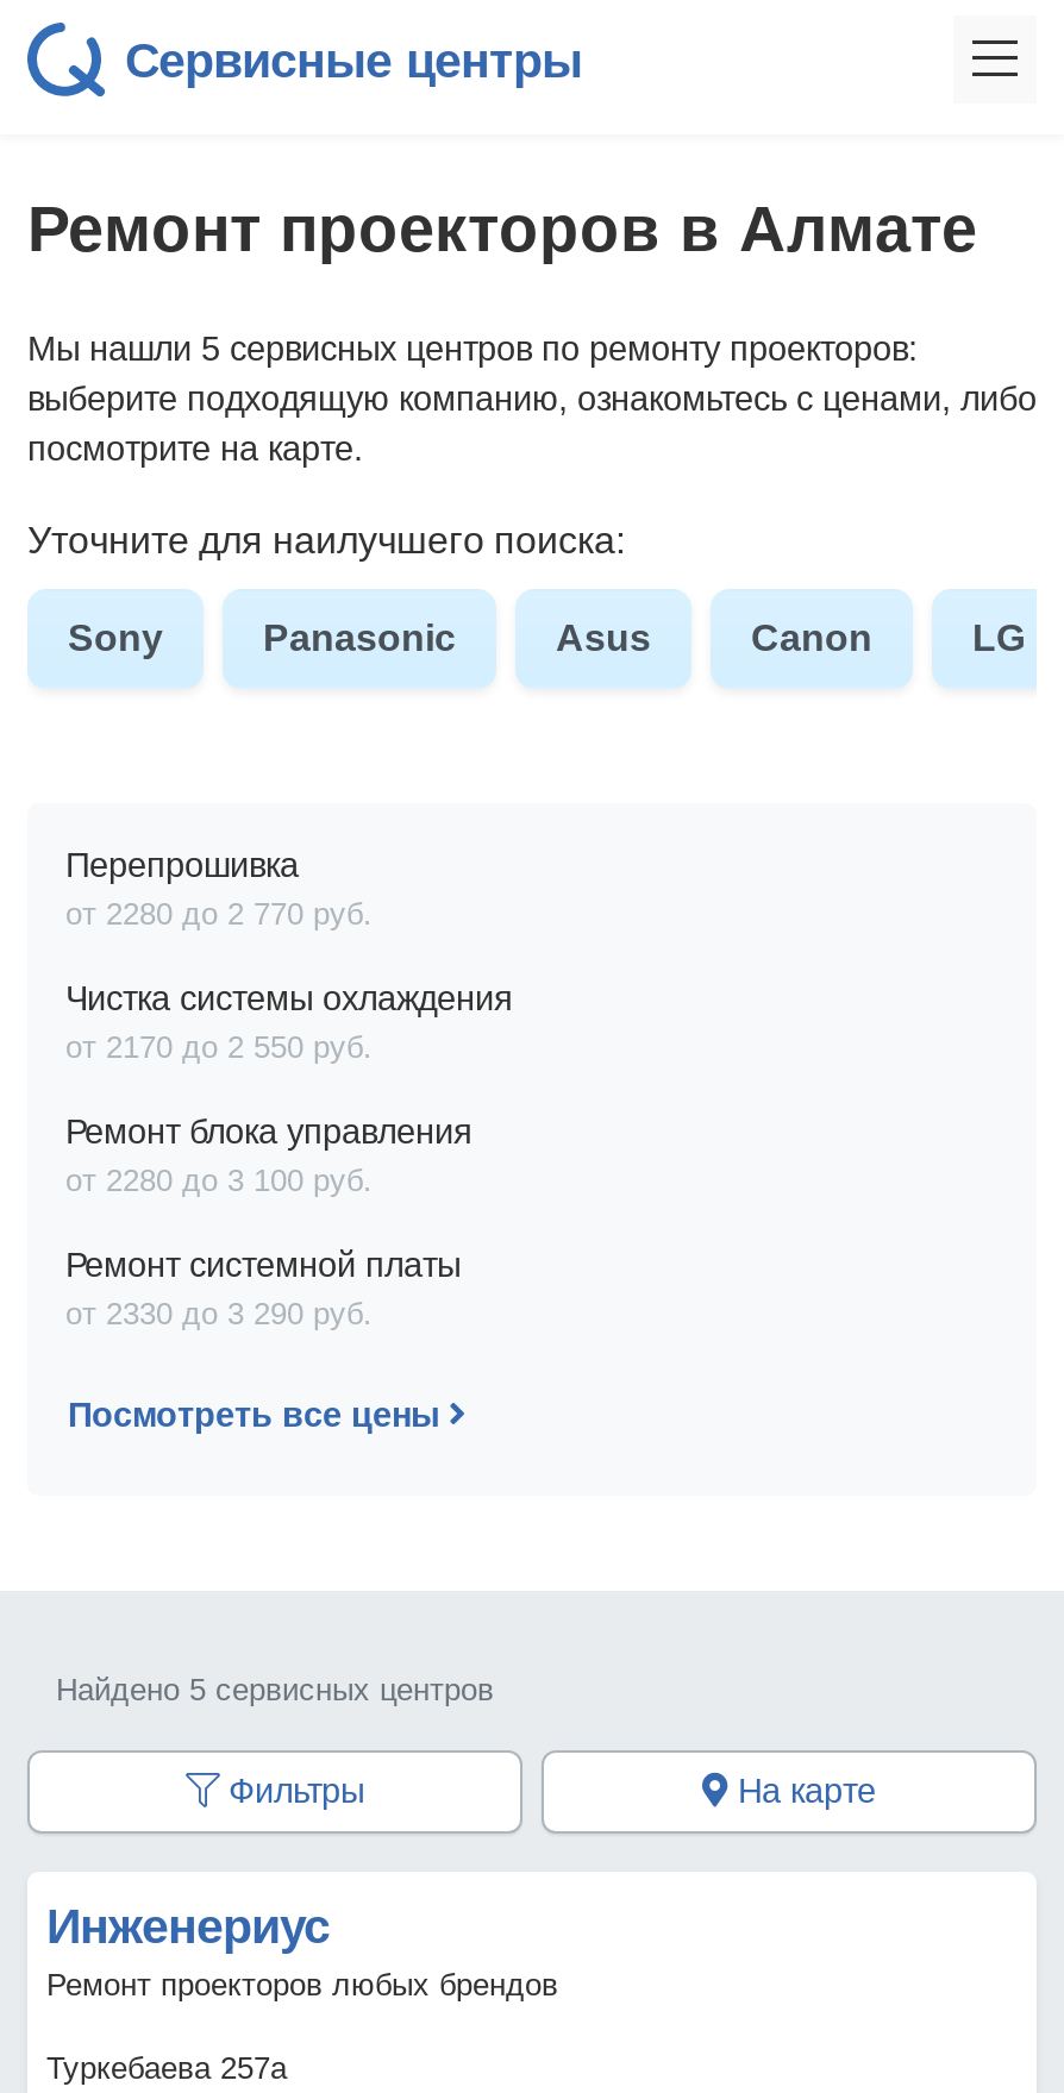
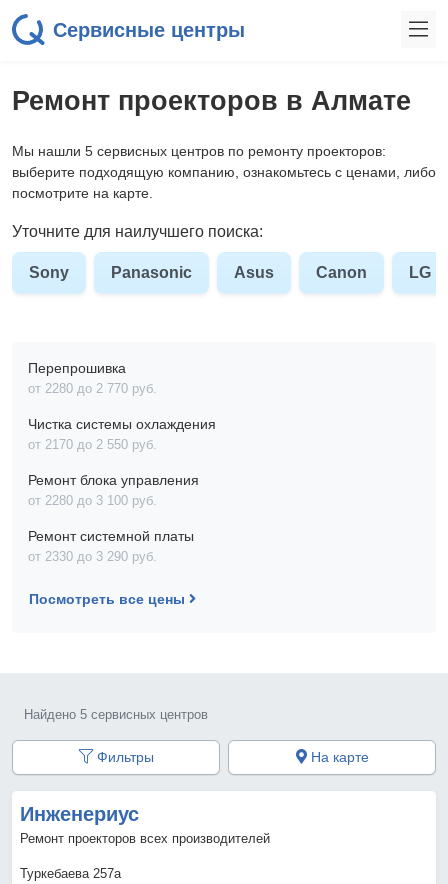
[46,1967,558,2003] Ремонт проекторов любых брендов -> [20,831,270,846] Ремонт проекторов всех производителей

